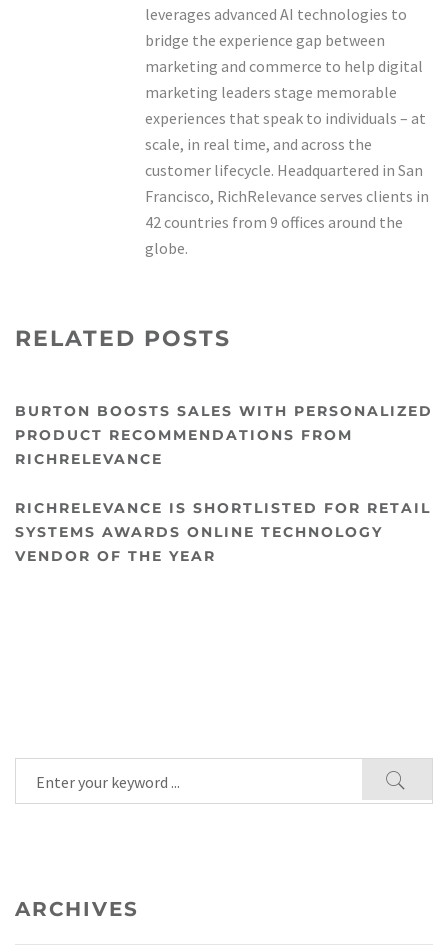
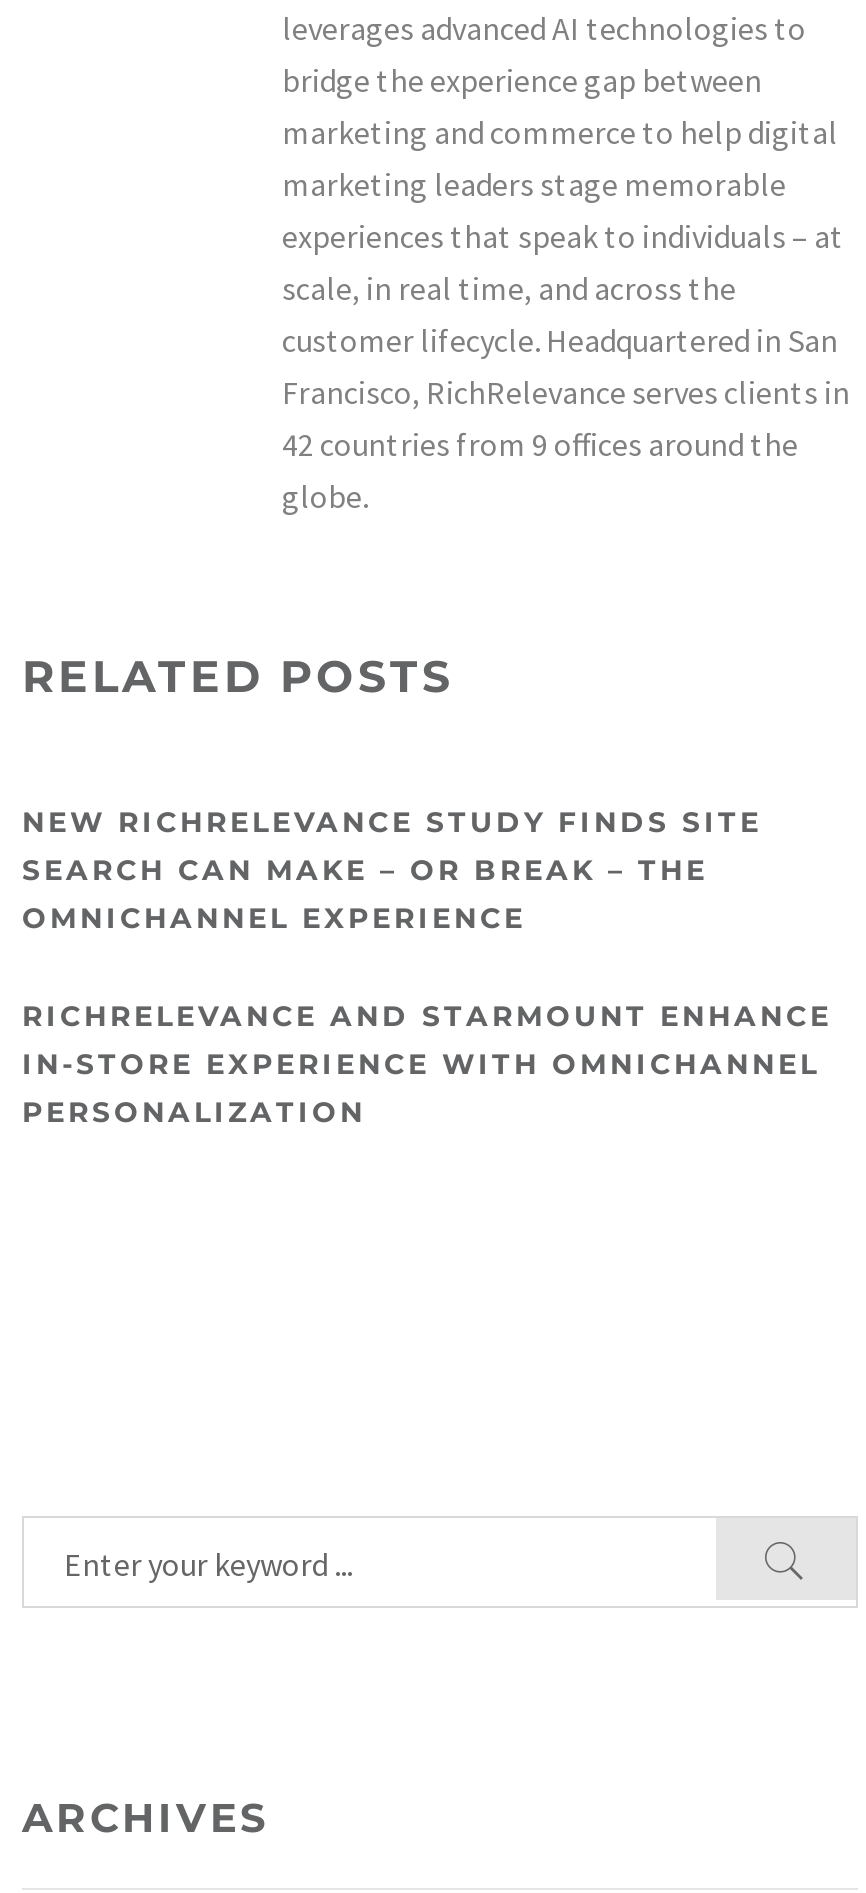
[15,402,433,468] BURTON BOOSTS SALES WITH PERSONALIZED | PRODUCT RECOMMENDATIONS FROM | RICHRELEVANCE -> [22,804,762,936] NEW RICHRELEVANCE STUDY FINDS SITE | SEARCH CAN MAKE – OR BREAK – THE | OMNICHANNEL EXPERIENCE
[15,499,431,565] RICHRELEVANCE IS SHORTLISTED FOR RETAIL | SYSTEMS AWARDS ONLINE TECHNOLOGY | VENDOR OF THE YEAR -> [22,998,832,1130] RICHRELEVANCE AND STARMOUNT ENHANCE | IN-STORE EXPERIENCE WITH OMNICHANNEL | PERSONALIZATION

